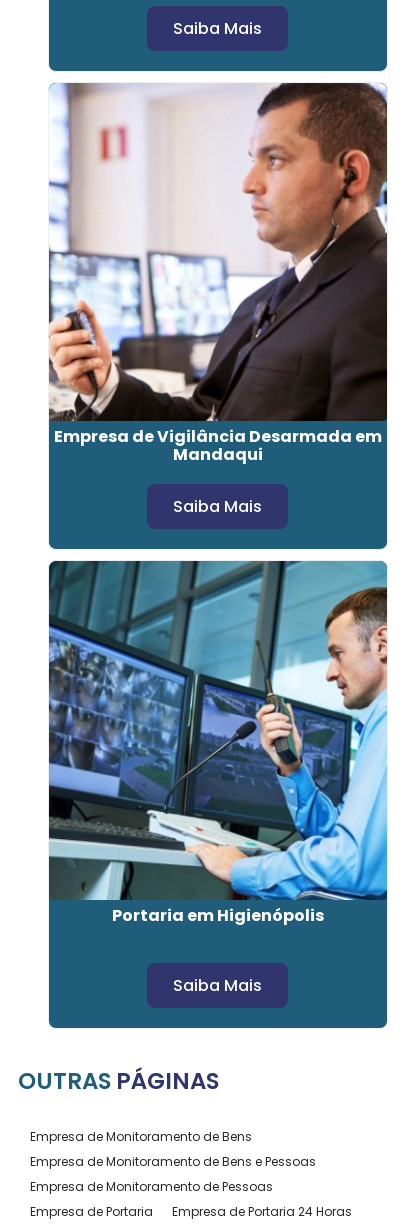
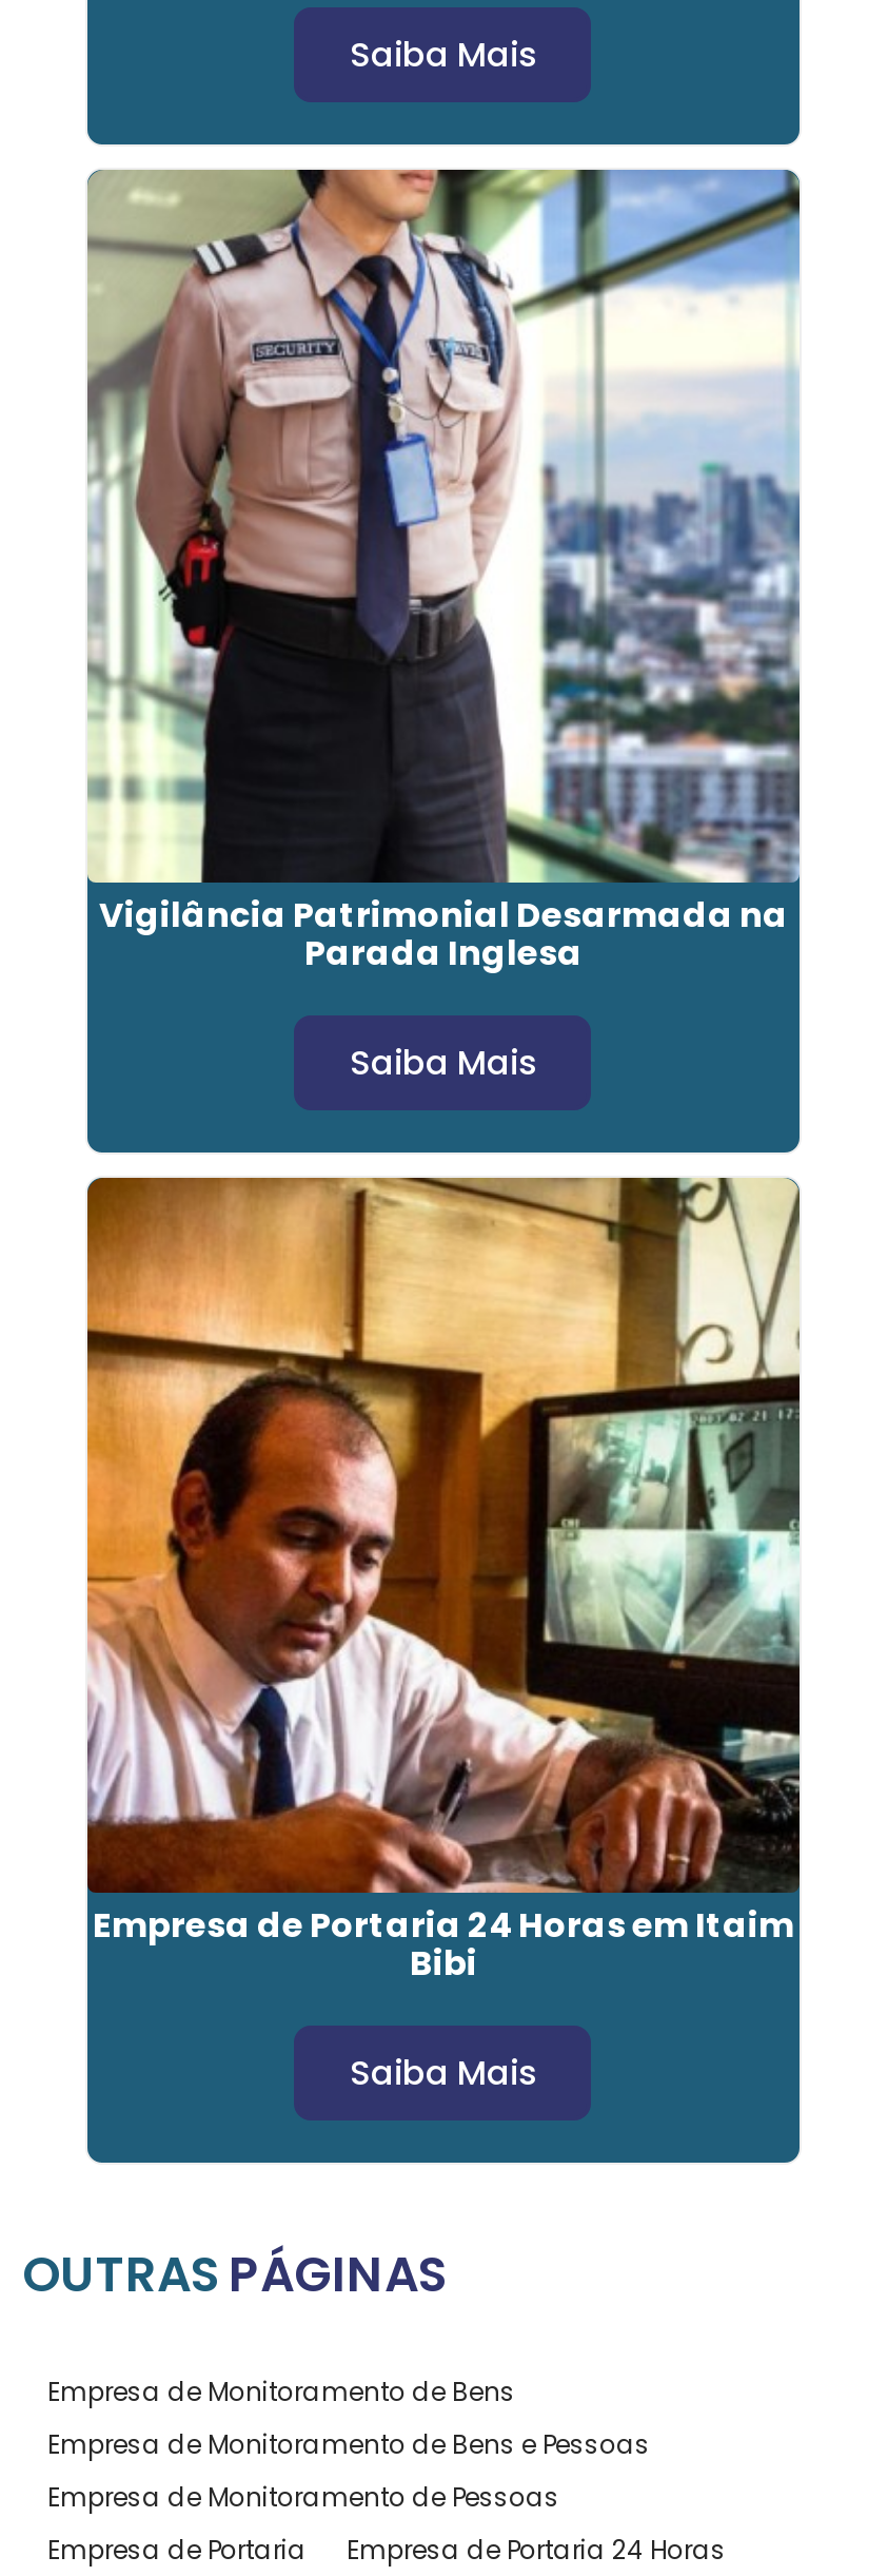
[48,82,388,466] [image] | Empresa de Vigilância Desarmada em | Mandaqui -> [85,168,802,979] [image] | Vigilância Patrimonial Desarmada na | Parada Inglesa
[48,560,388,926] [image] | Portaria em Higienópolis -> [85,1176,802,1987] [image] | Empresa de Portaria 24 Horas em Itaim | Bibi

